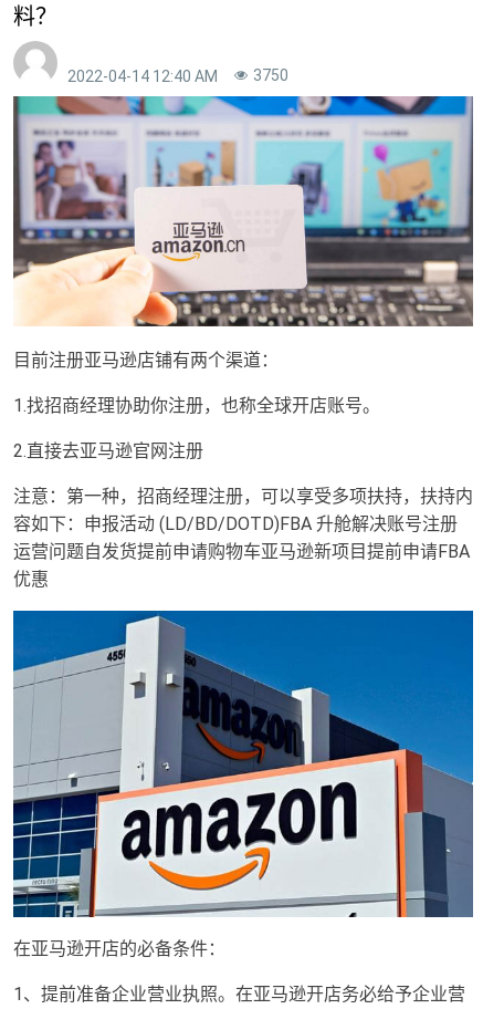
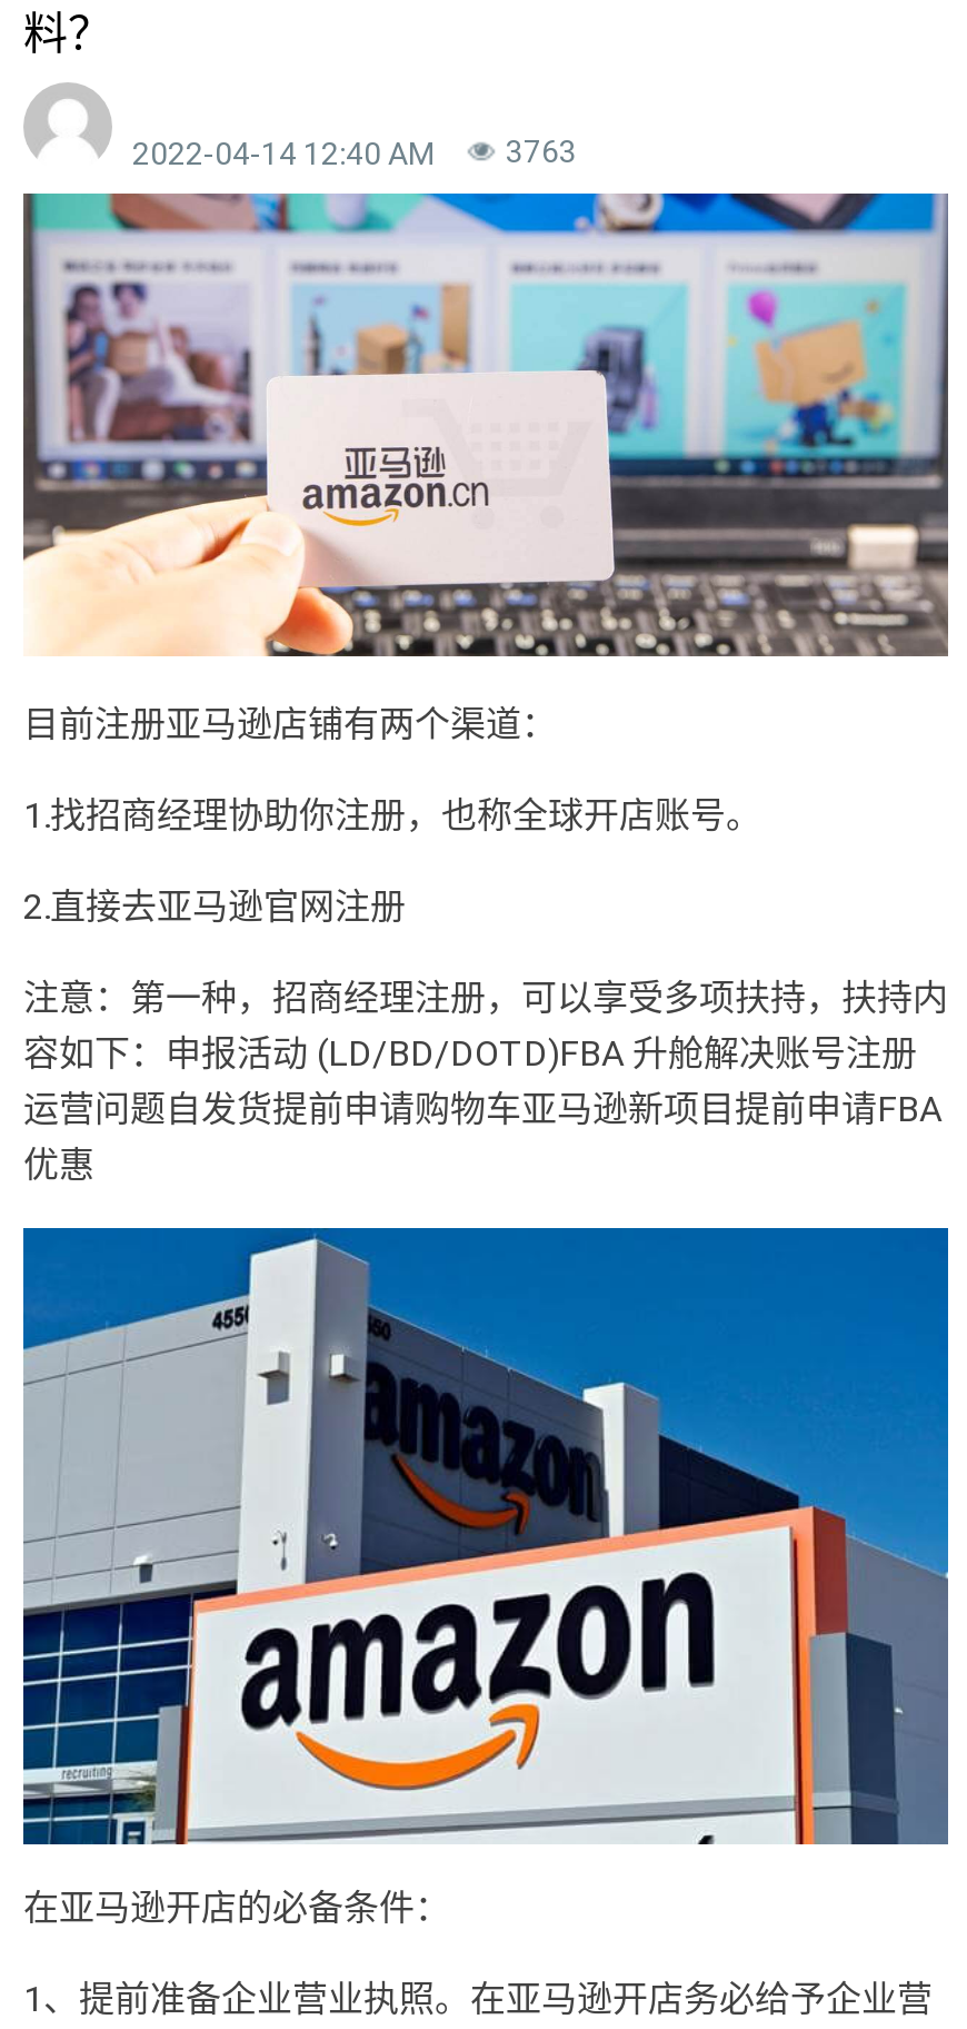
[67,66,288,85] 2022-04-14 12:40 AM 3750 -> [132,133,577,171] 2022-04-14 12:40 AM 3763

